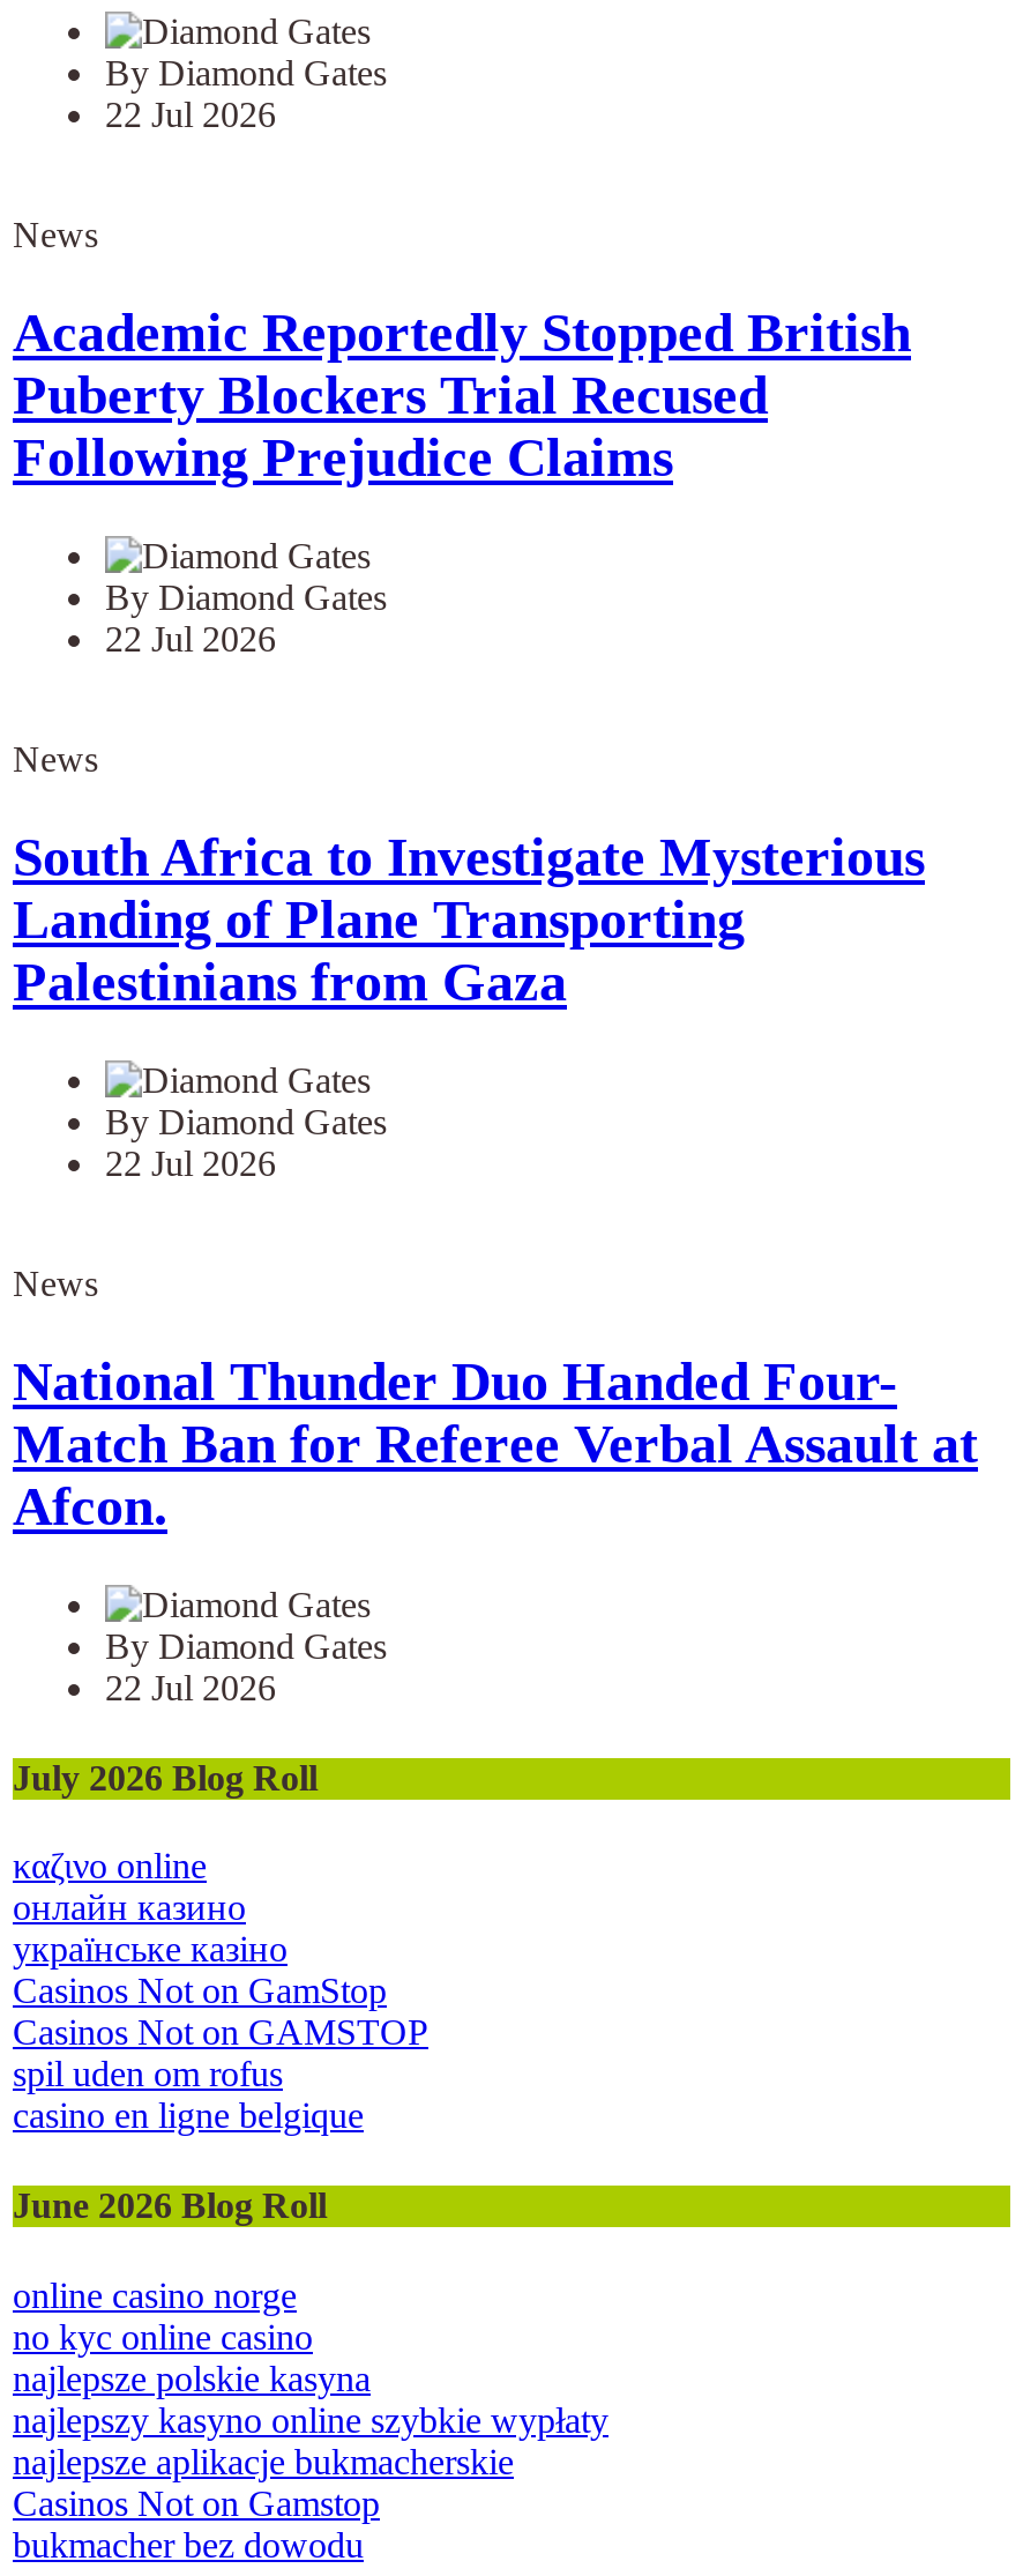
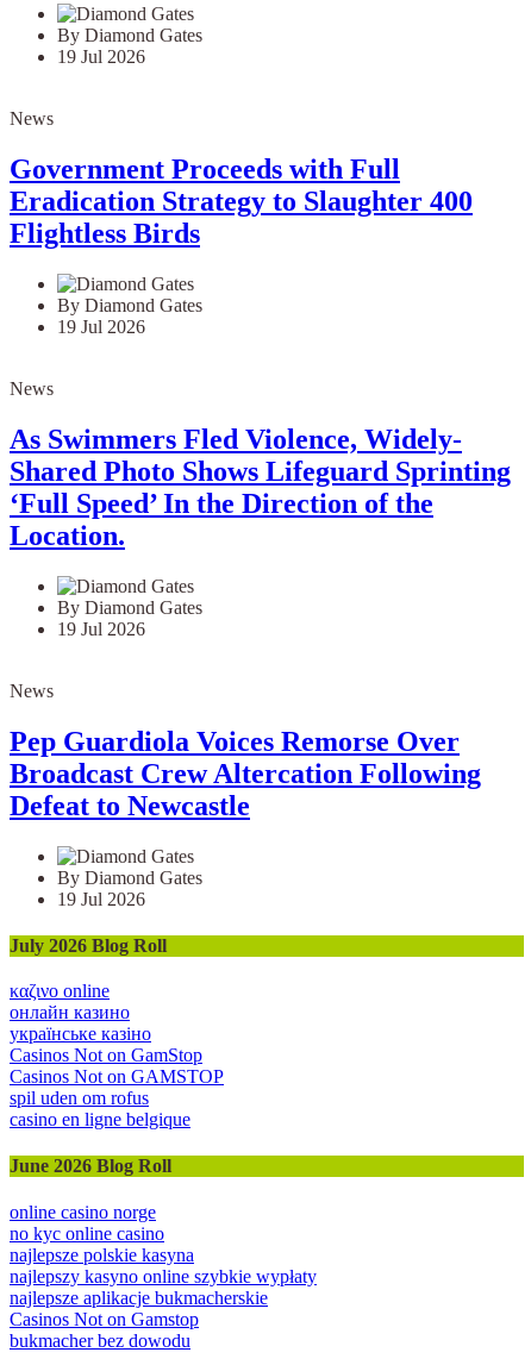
[105,95,276,134] 22 Jul 2026 -> [57,47,145,67] 19 Jul 2026
[13,303,911,487] Academic Reportedly Stopped British | Puberty Blockers Trial Recused | Following Prejudice Claims -> [10,154,473,249] Government Proceeds with Full | Eradication Strategy to Slaughter 400 | Flightless Birds
[105,619,276,658] 22 Jul 2026 -> [57,316,145,337] 19 Jul 2026
[13,827,925,1011] South Africa to Investigate Mysterious | Landing of Plane Transporting | Palestinians from Gaza -> [10,423,511,551] As Swimmers Fled Violence, Widely- | Shared Photo Shows Lifeguard Sprinting | ‘Full Speed’ In the Direction of the | Location.
[105,1143,276,1182] 22 Jul 2026 -> [57,618,145,639] 19 Jul 2026
[13,1351,978,1535] National Thunder Duo Handed Four- | Match Ban for Referee Verbal Assault at | Afcon. -> [10,725,481,821] Pep Guardiola Voices Remorse Over | Broadcast Crew Altercation Following | Defeat to Newcastle
[105,1667,276,1706] 22 Jul 2026 -> [57,888,145,909] 19 Jul 2026

